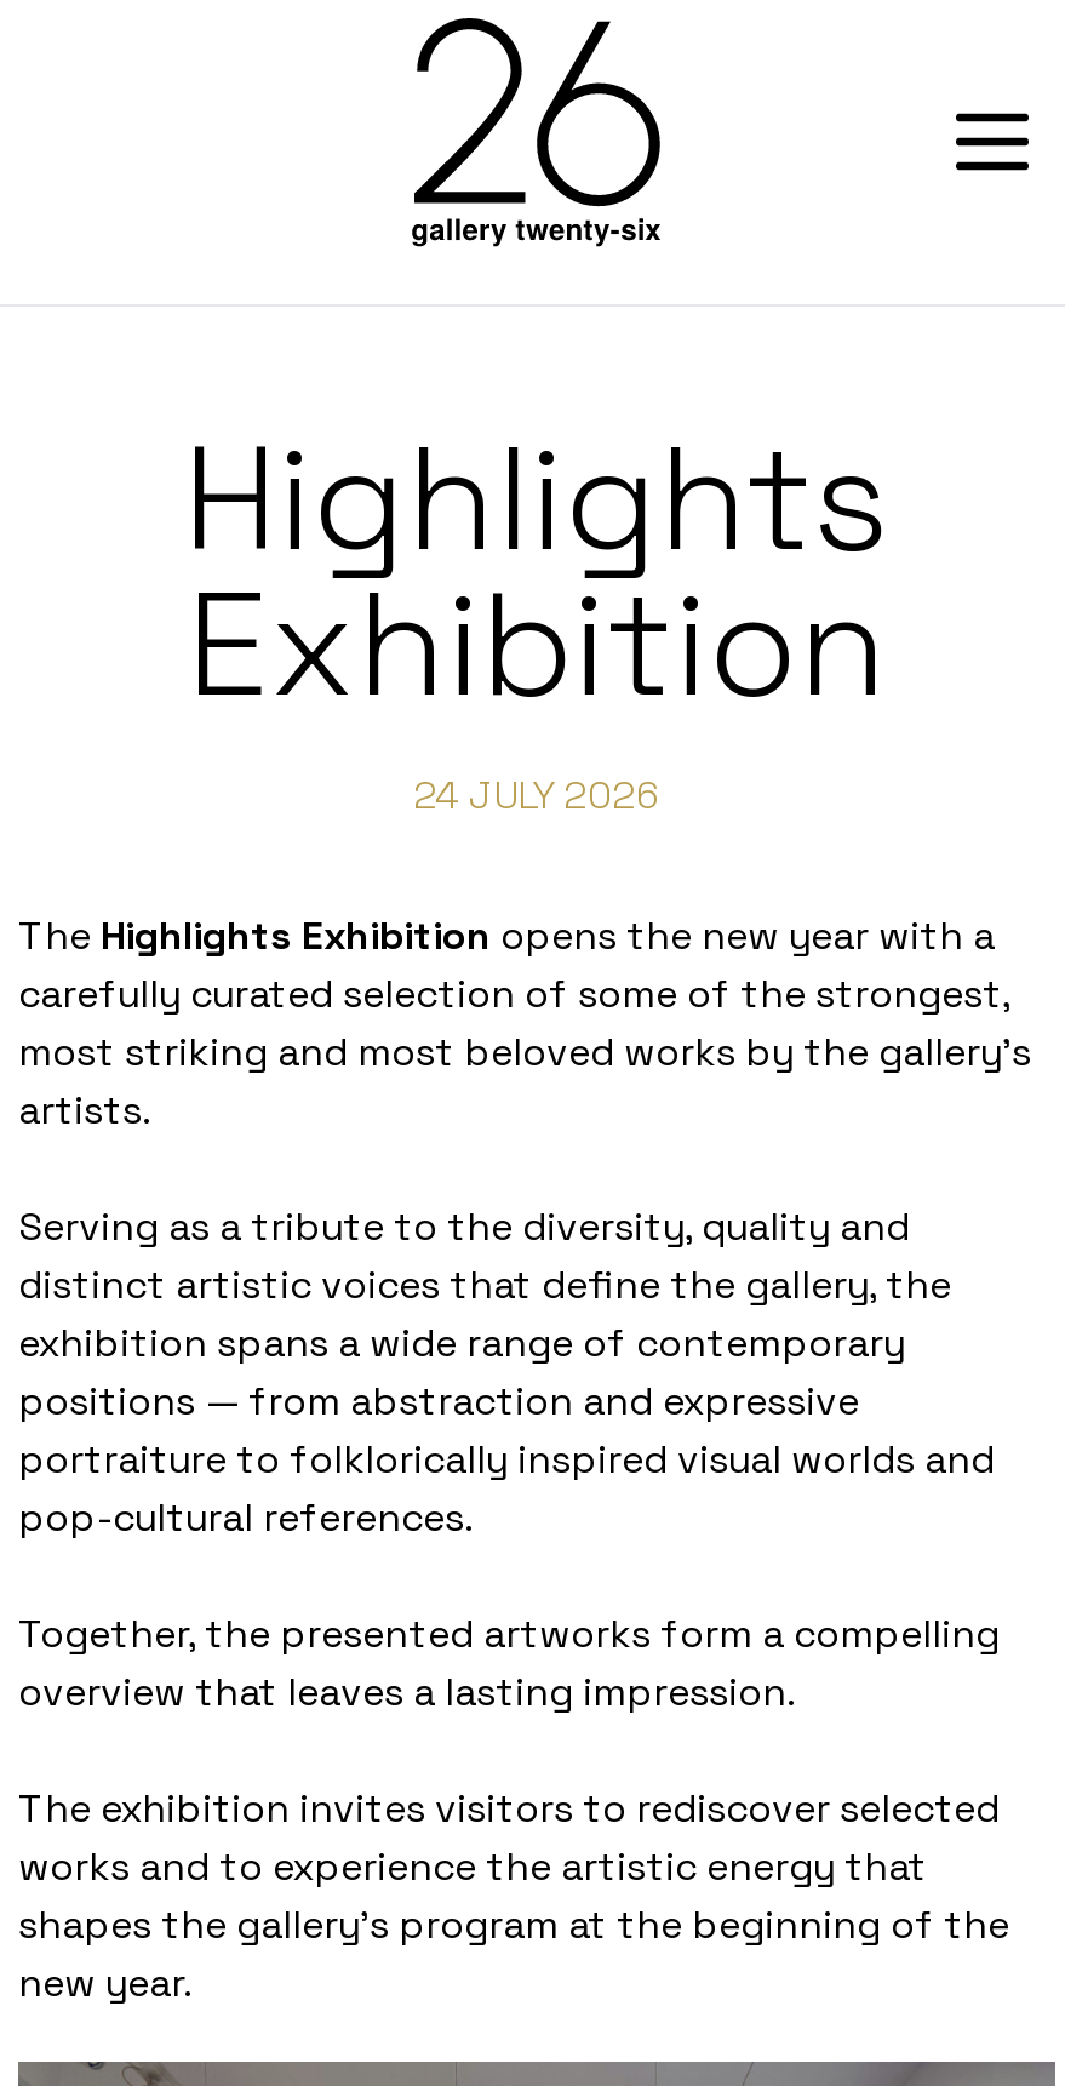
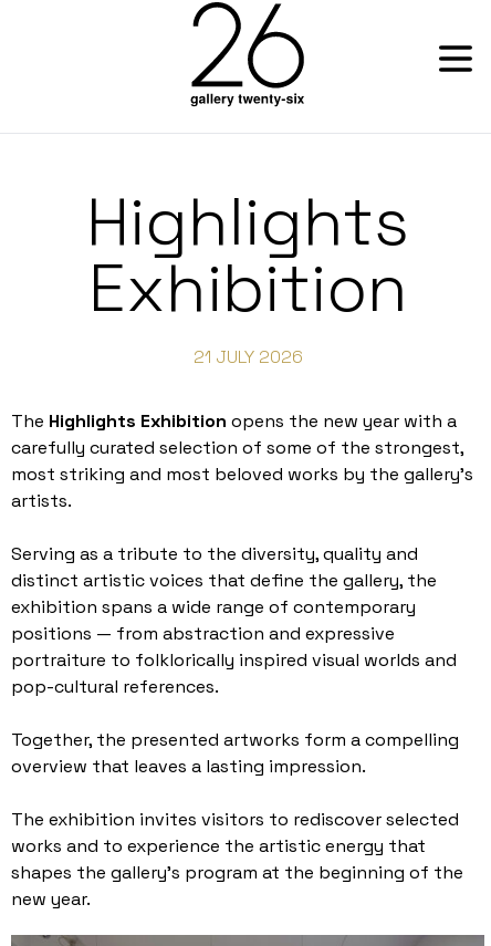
[413,770,660,821] 24 JULY 2026 -> [193,345,302,368] 21 JULY 2026

